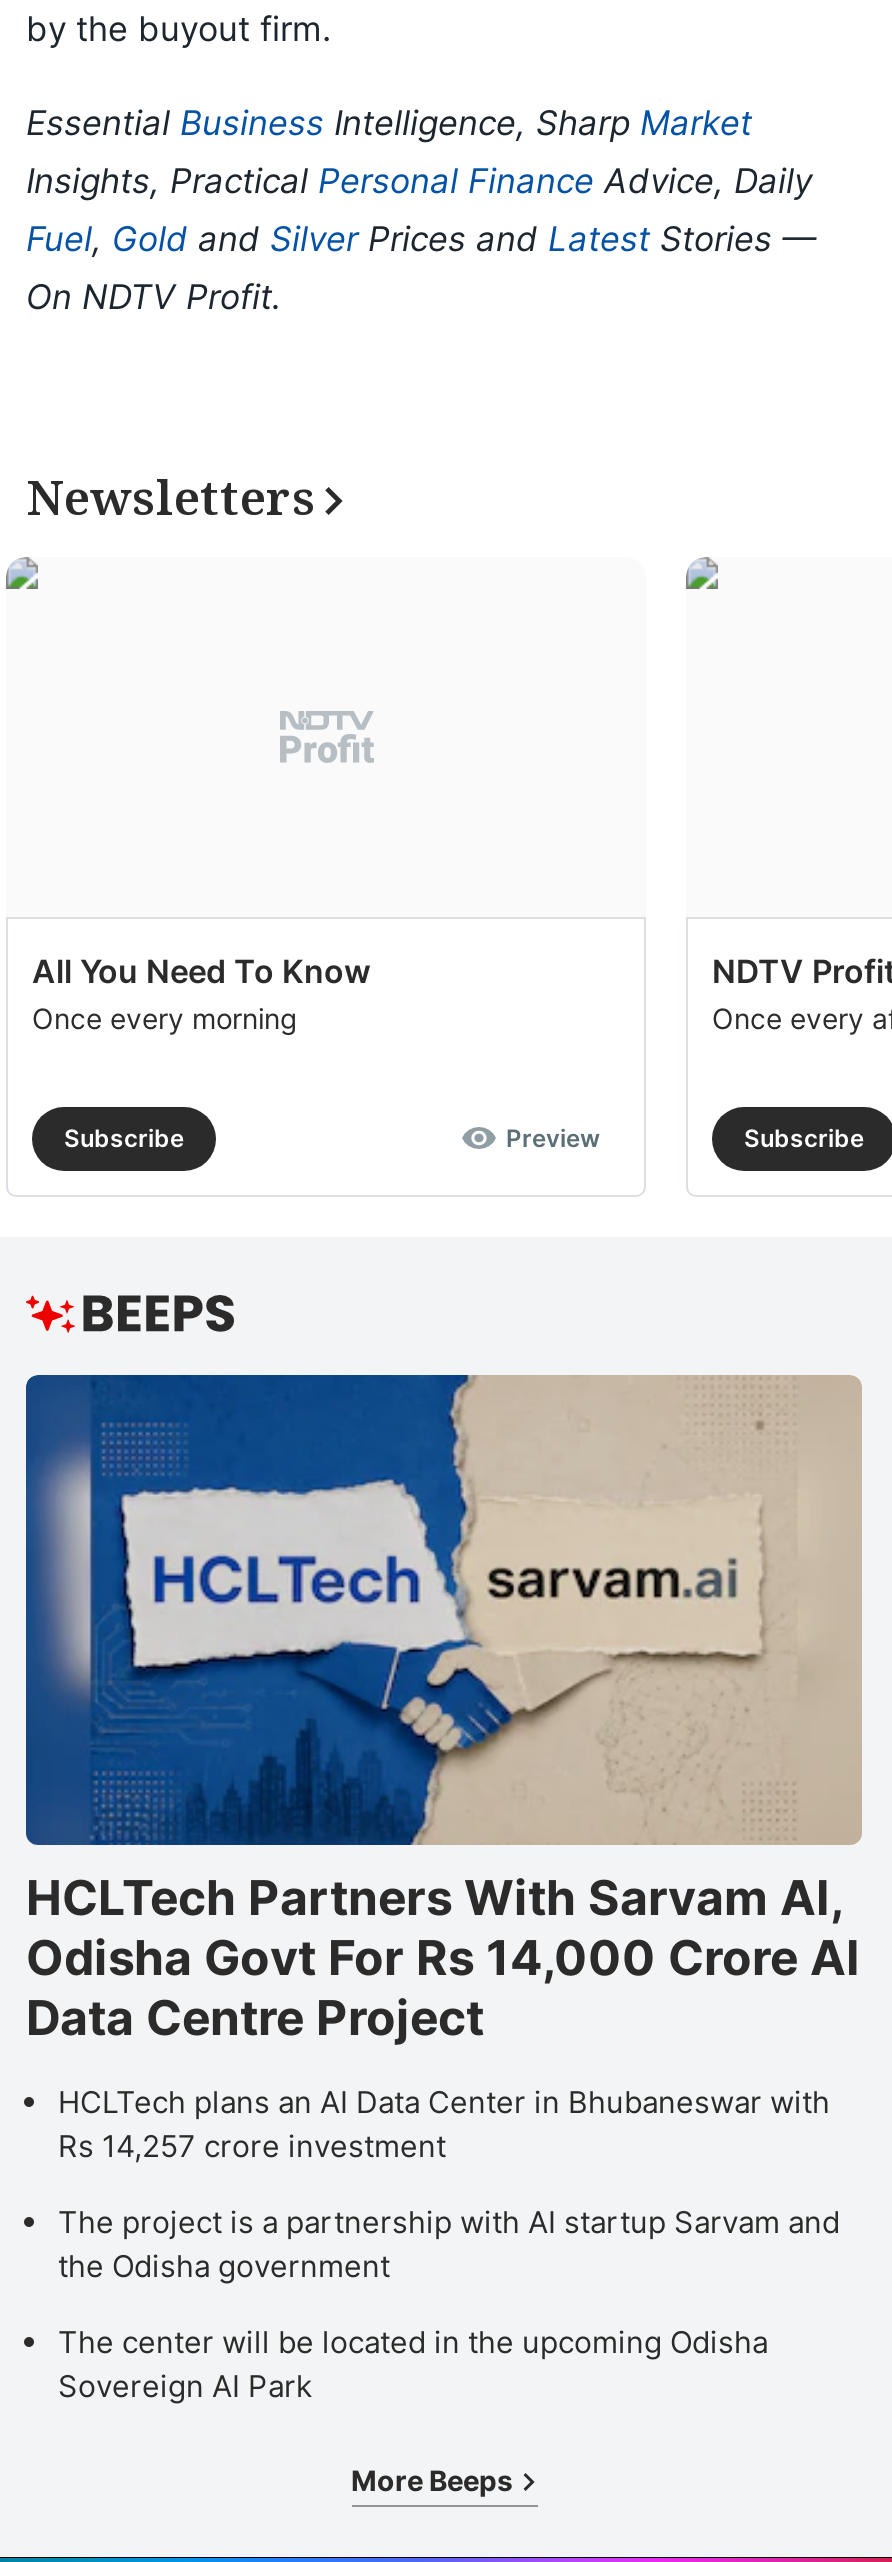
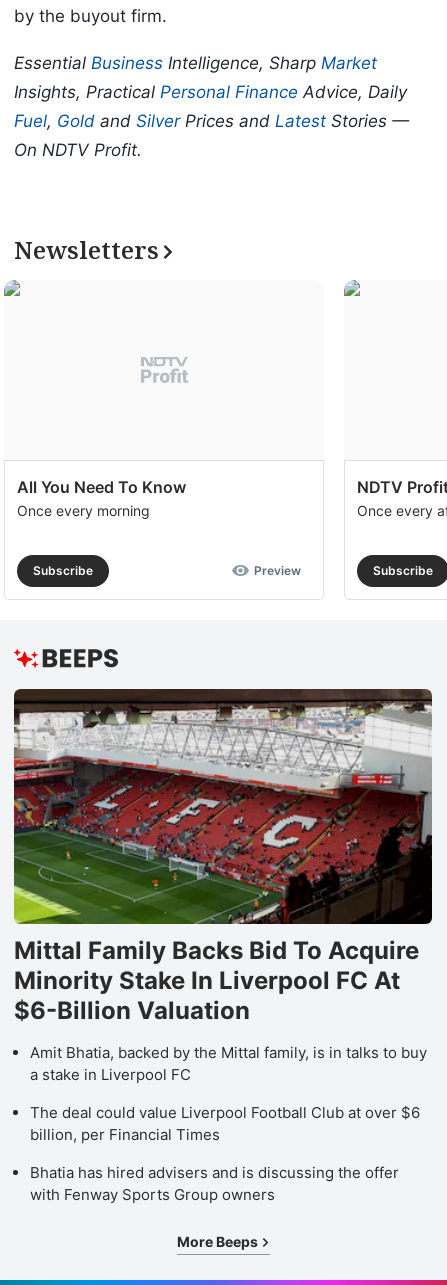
[24,1373,862,2048] [image] | HCLTech Partners With Sarvam AI, | Odisha Govt For Rs 14,000 Crore AI | Data Centre Project -> [13,688,433,1025] [image] | Mittal Family Backs Bid To Acquire | Minority Stake In Liverpool FC At | $6-Billion Valuation
[58,2084,830,2166] HCLTech plans an AI Data Center in Bhubaneswar with | Rs 14,257 crore investment -> [30,1043,427,1084] Amit Bhatia, backed by the Mittal family, is in talks to buy | a stake in Liverpool FC
[58,2204,840,2286] The project is a partnership with AI startup Sarvam and | the Odisha government -> [30,1103,420,1144] The deal could value Liverpool Football Club at over $6 | billion, per Financial Times
[58,2324,768,2406] The center will be located in the upcoming Odisha | Sovereign AI Park -> [30,1163,399,1204] Bhatia has hired advisers and is discussing the offer | with Fenway Sports Group owners

